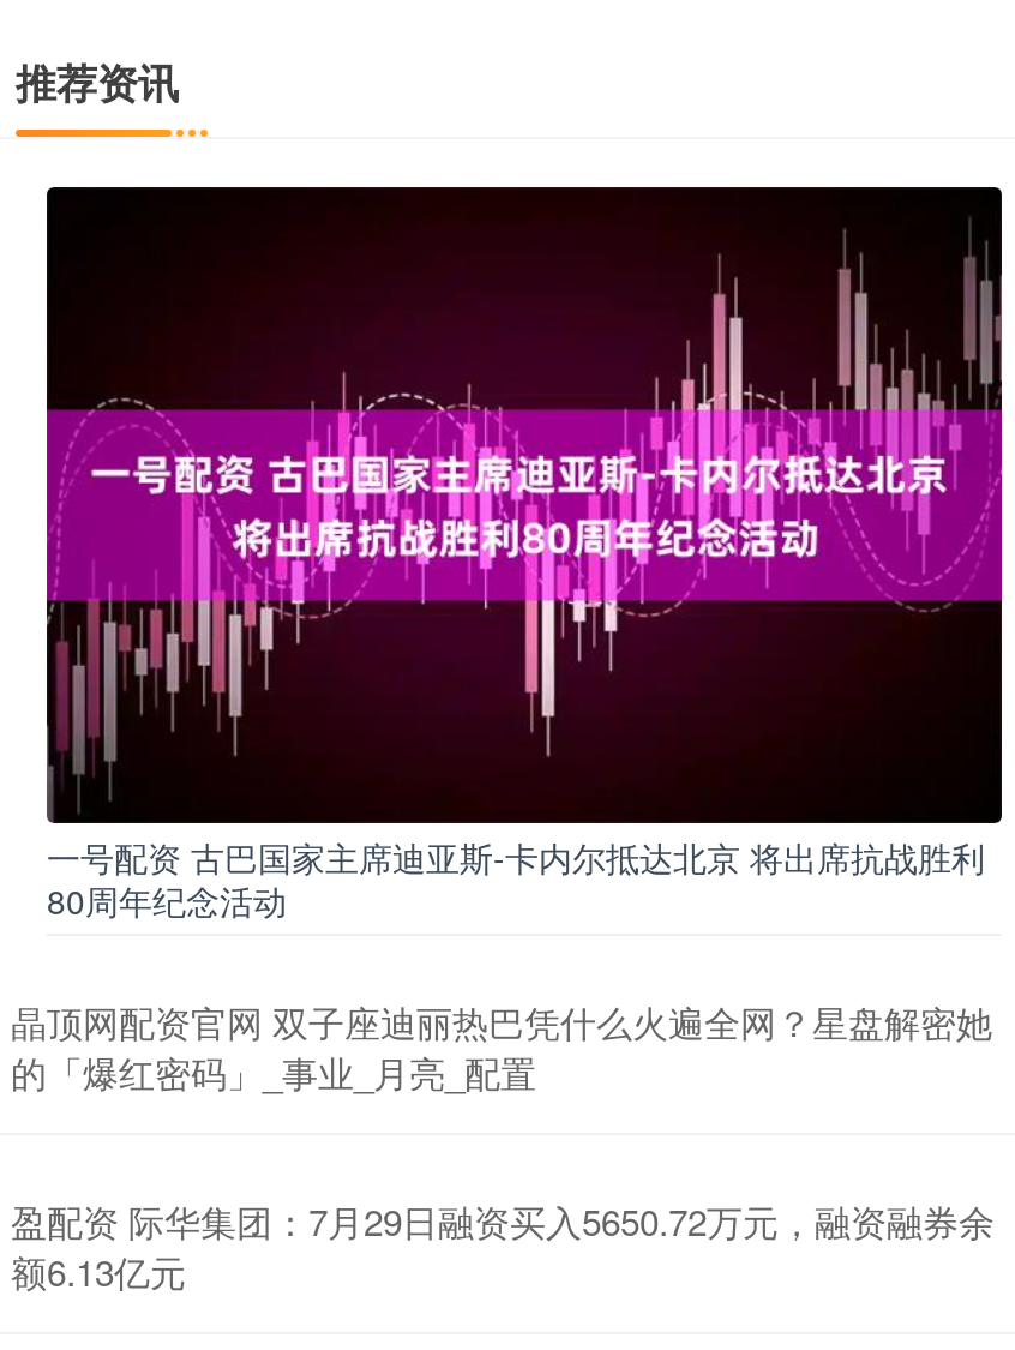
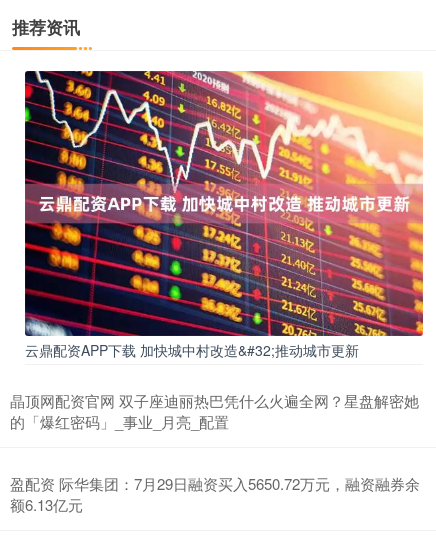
[44,184,1004,924] [image] | 一号配资 古巴国家主席迪亚斯-卡内尔抵达北京 将出席抗战胜利 | 80周年纪念活动 -> [24,70,424,360] [image] | 云鼎配资APP下载 加快城中村改造&#32;推动城市更新

